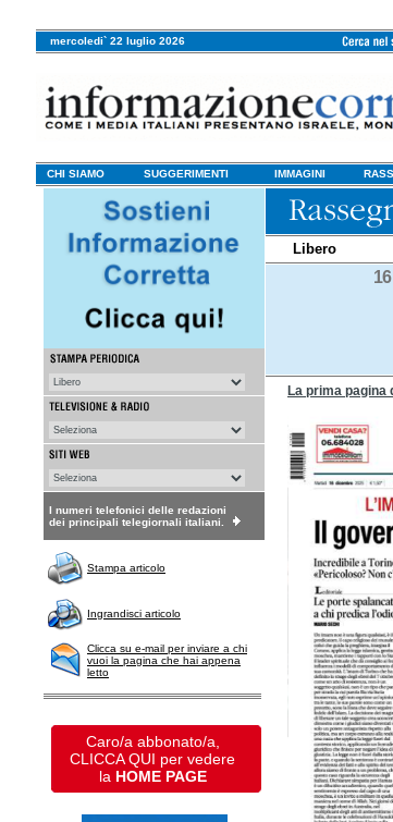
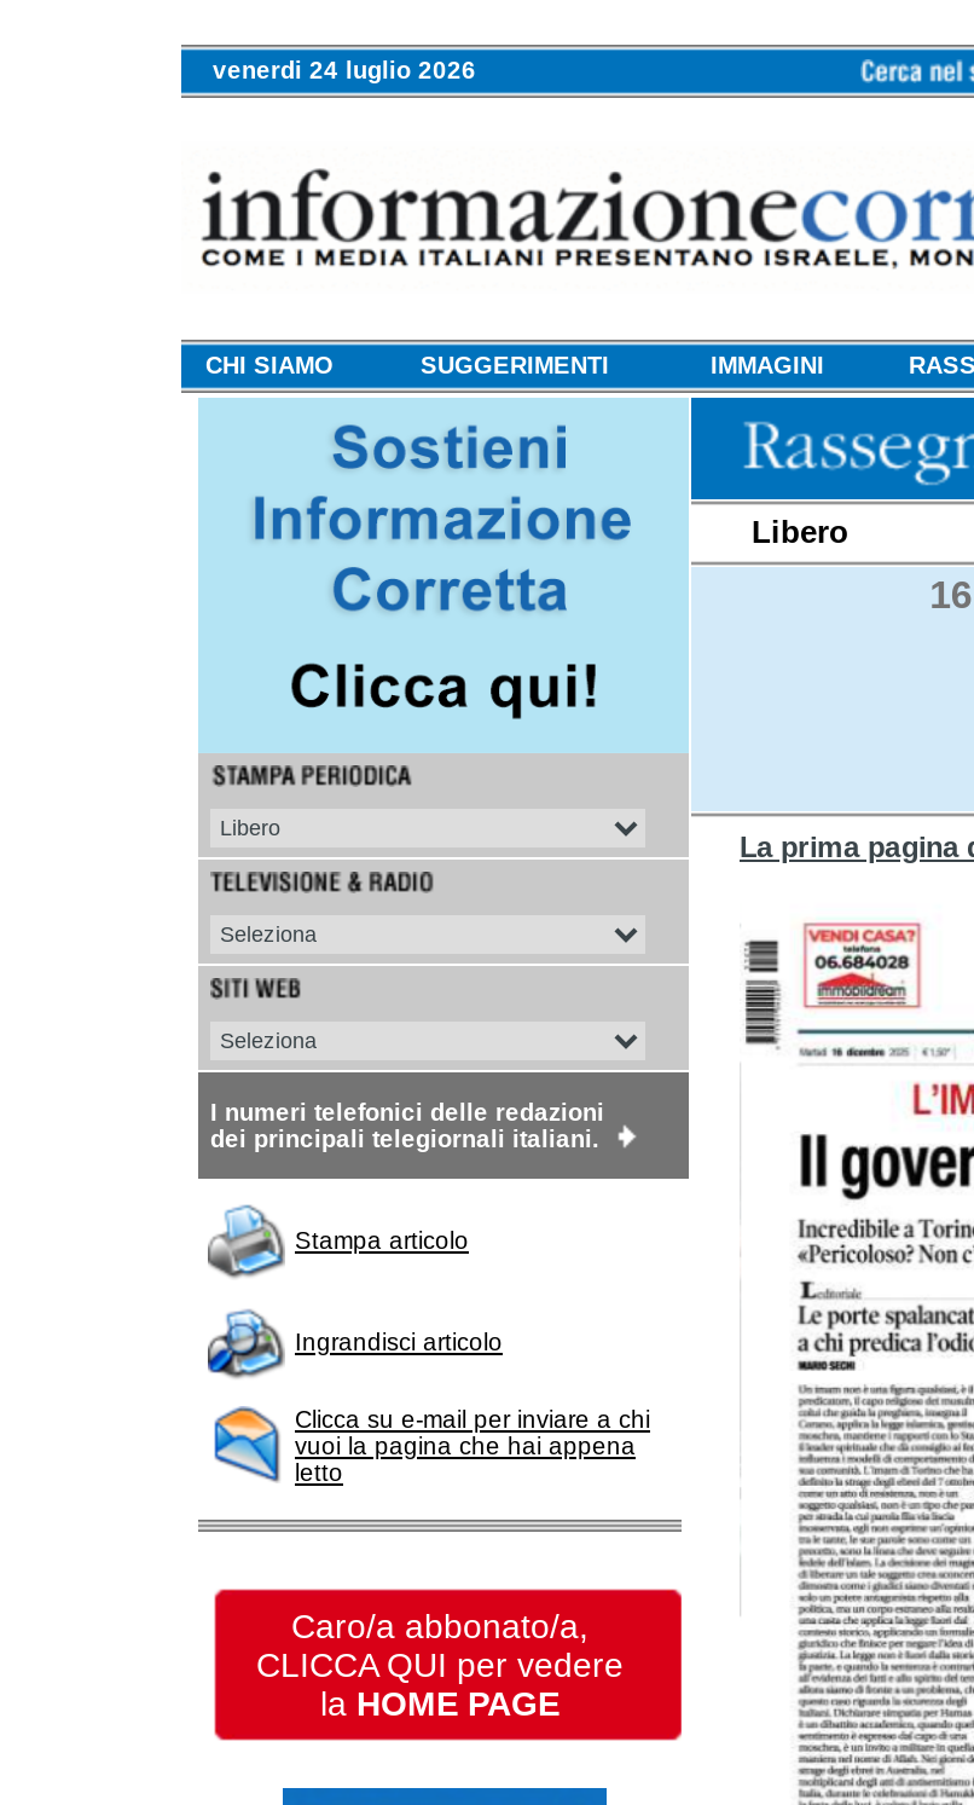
[50,35,185,47] mercoledi` 22 luglio 2026 -> [213,57,476,83] venerdi 24 luglio 2026

